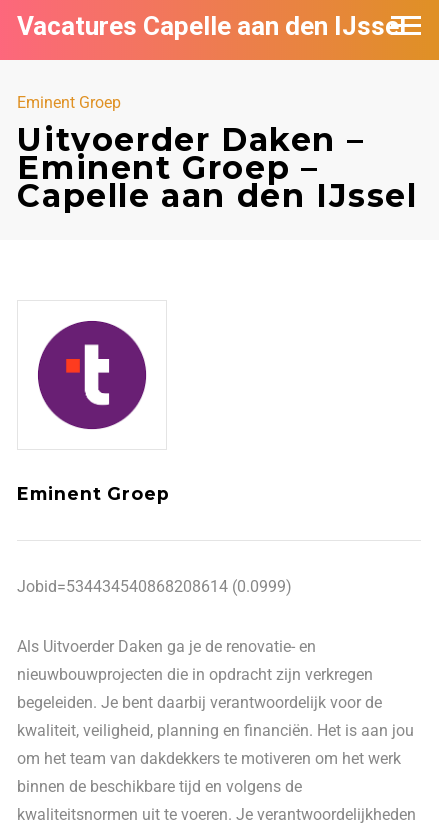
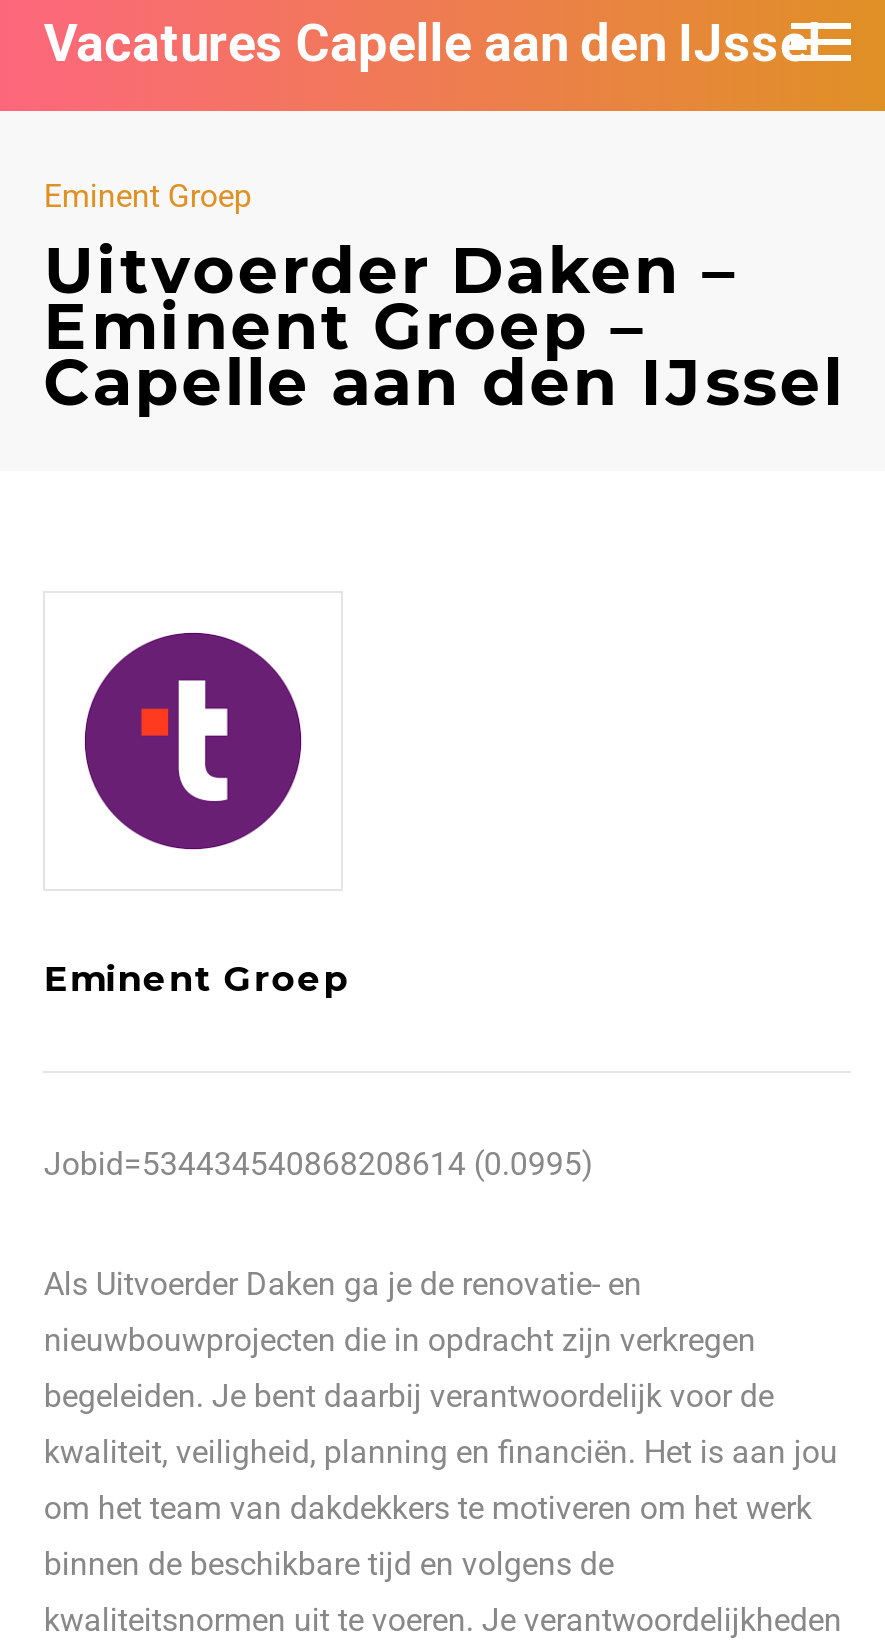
[17,577,292,596] Jobid=534434540868208614 (0.0999) -> [44,1145,594,1183] Jobid=534434540868208614 (0.0995)

